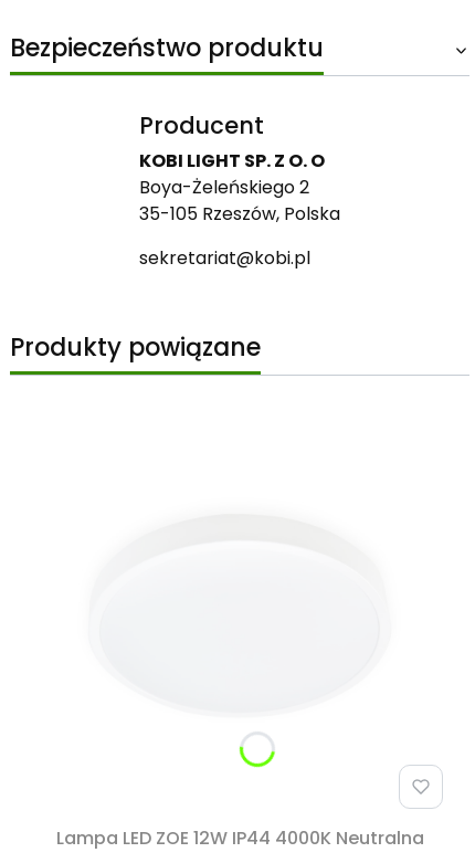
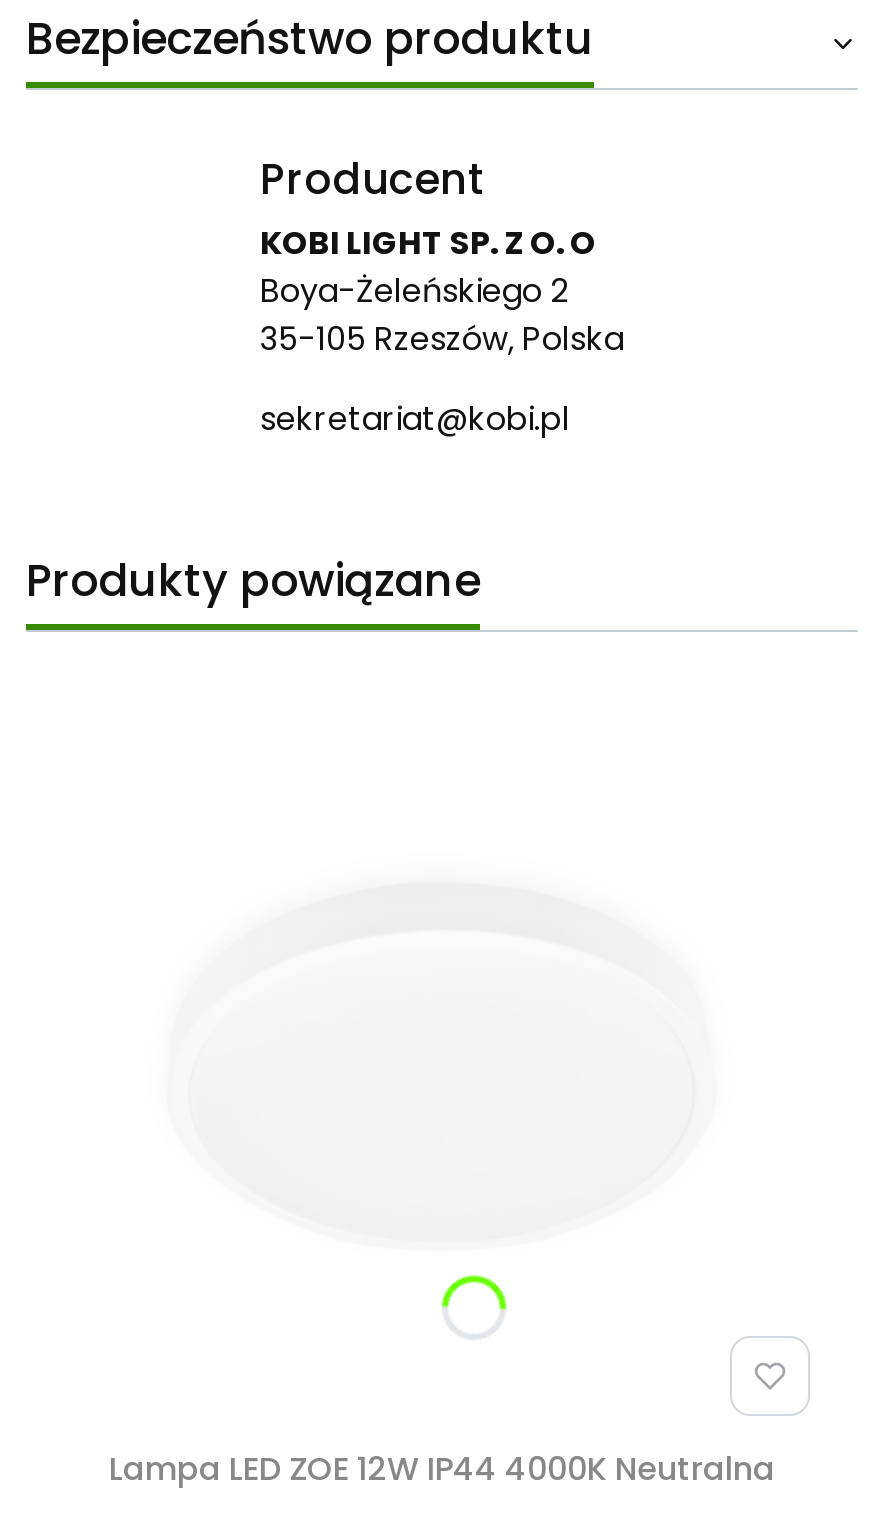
[239,732,276,768] [image] -> [442,1274,508,1340] [image]

